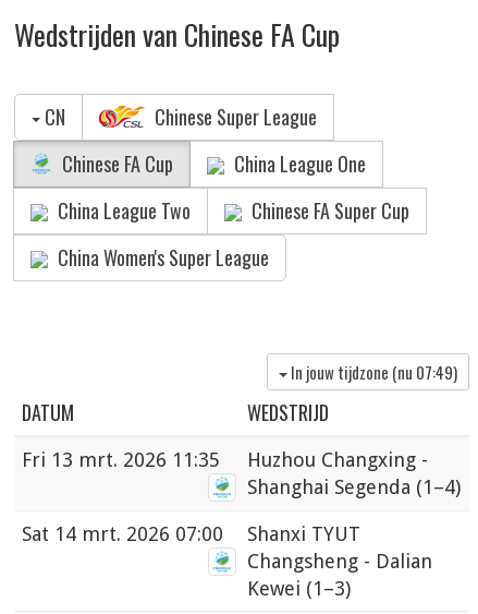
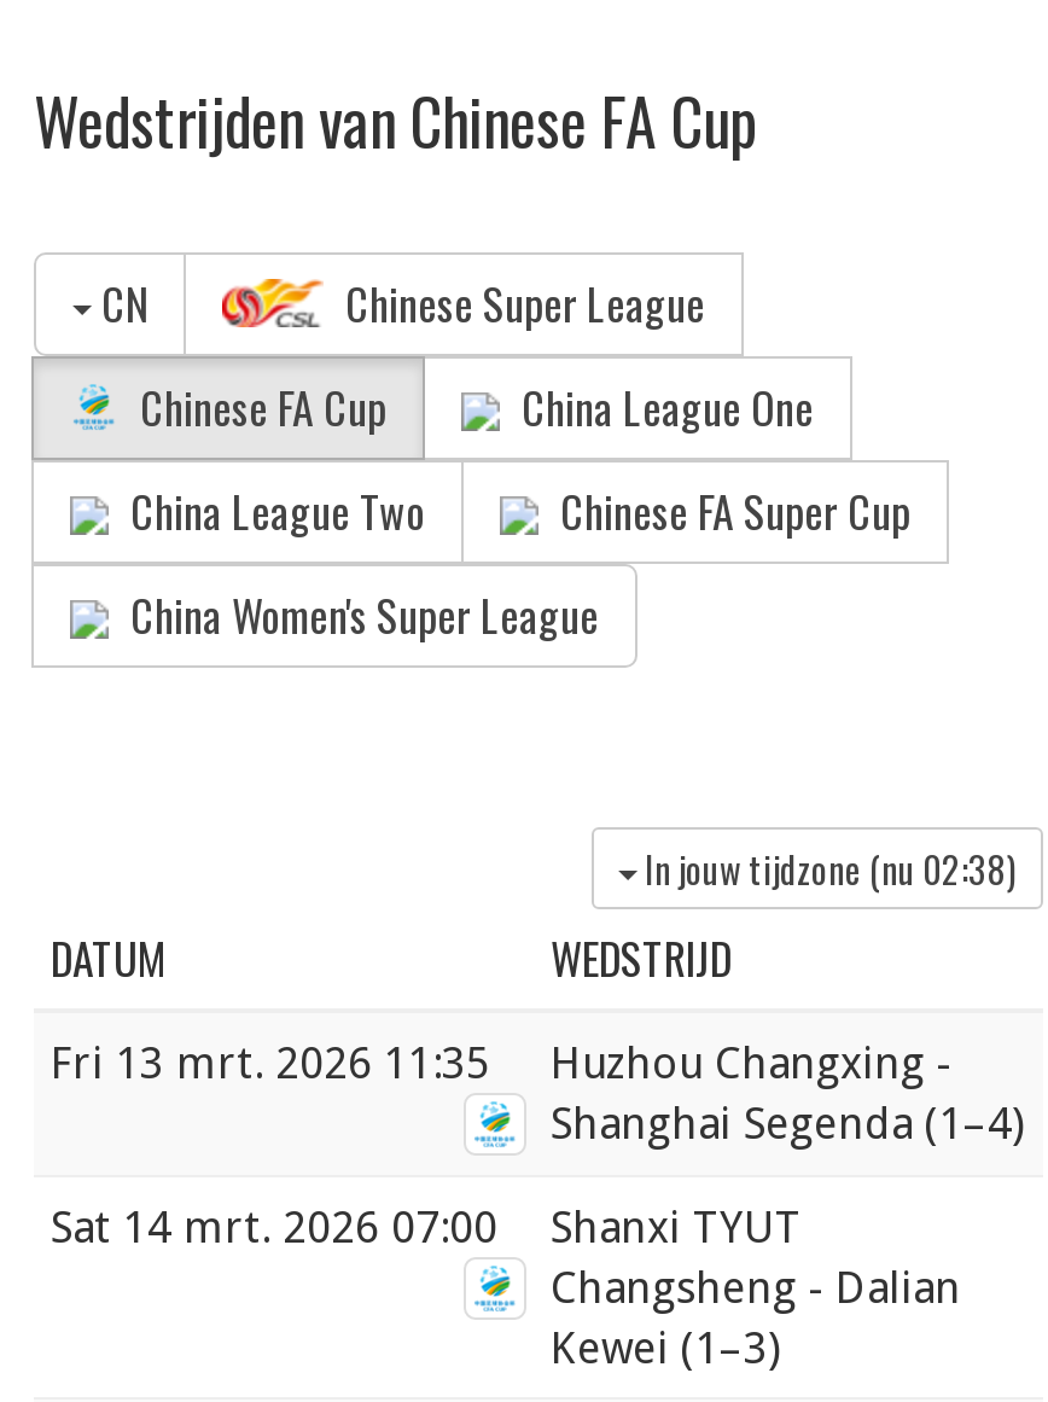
[291,360,457,384] In jouw tijdzone (nu 07:49) -> [645,843,1017,896] In jouw tijdzone (nu 02:38)

